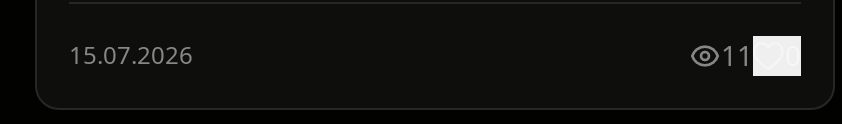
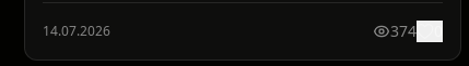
[69,36,753,74] 15.07.2026 | 11 -> [43,21,417,41] 14.07.2026 | 374

